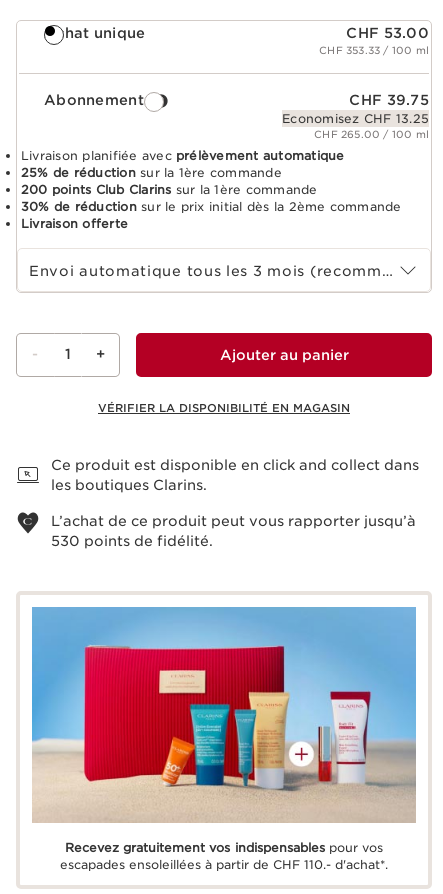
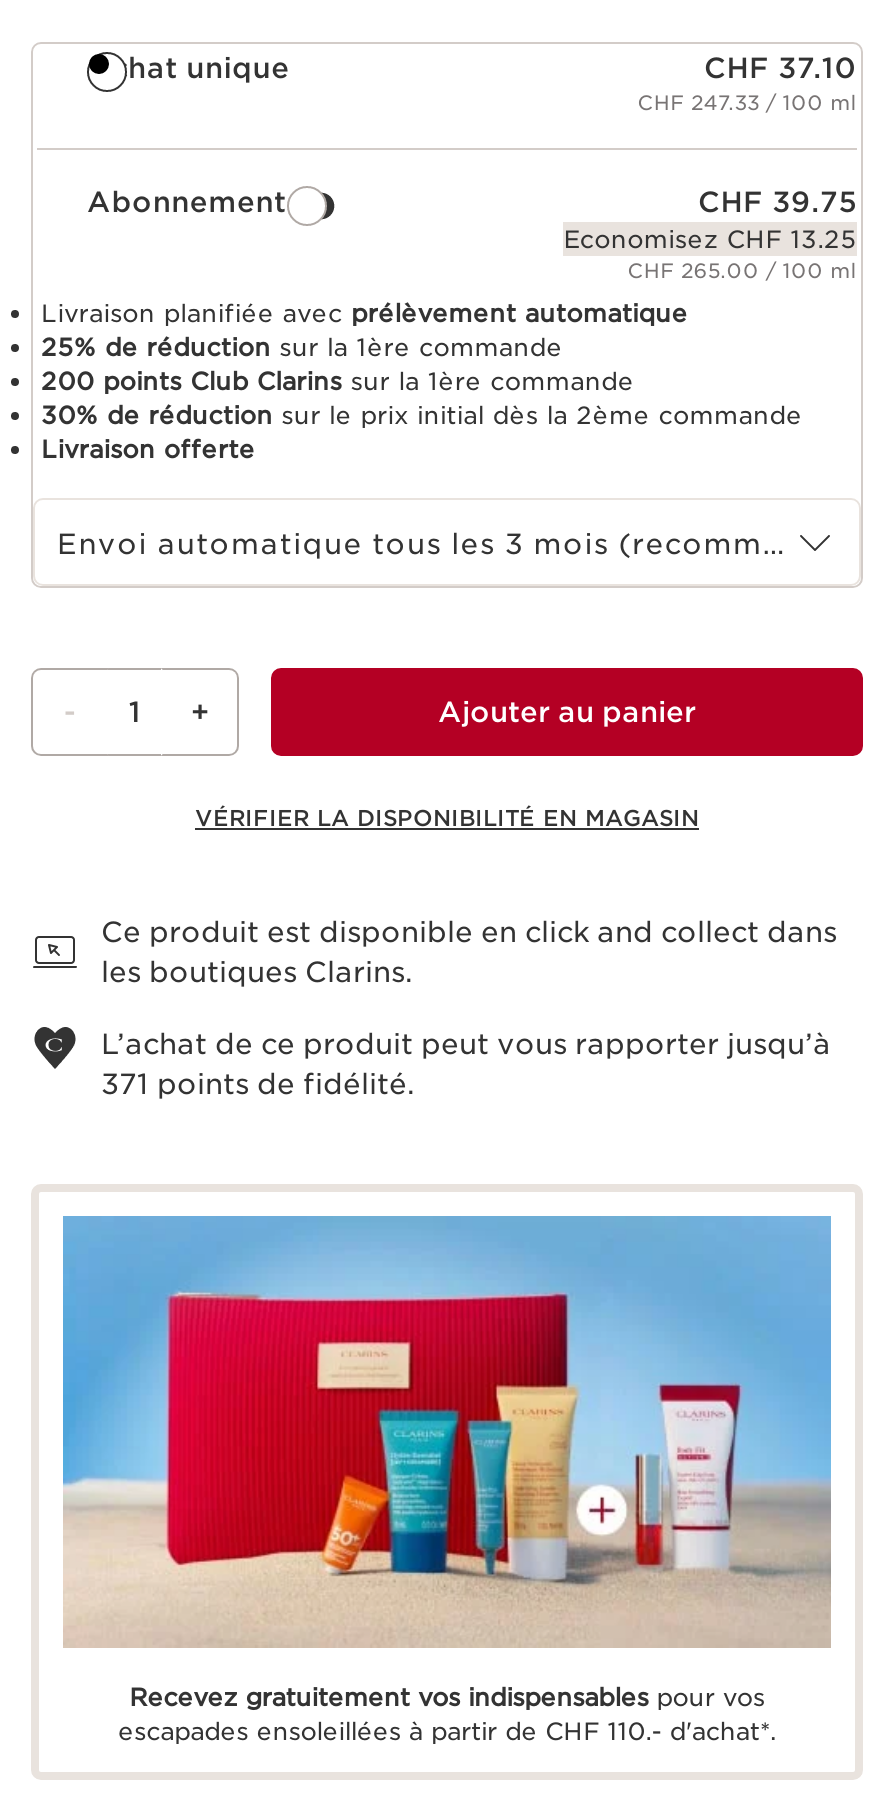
[346,24,429,40] CHF 53.00 -> [704,53,857,85] CHF 37.10
[319,43,429,55] CHF 353.33 / 100 ml -> [637,91,857,115] CHF 247.33 / 100 ml
[51,532,213,548] 530 points de fidélité. -> [101,1069,415,1101] 371 points de fidélité.

